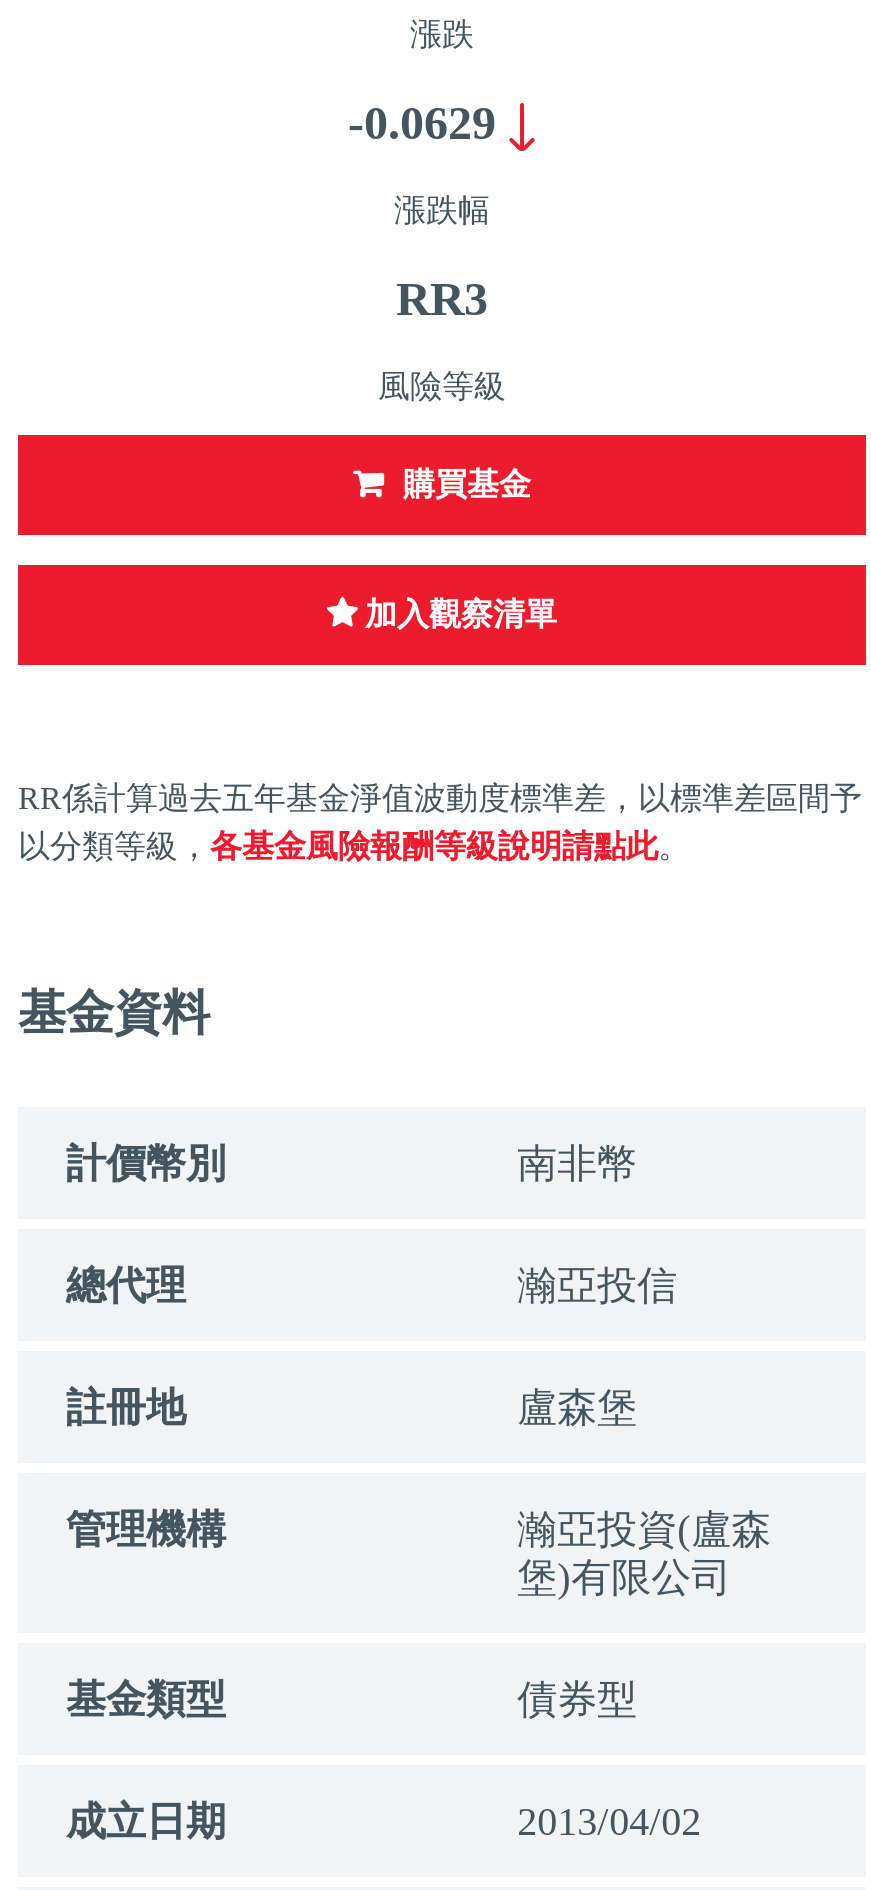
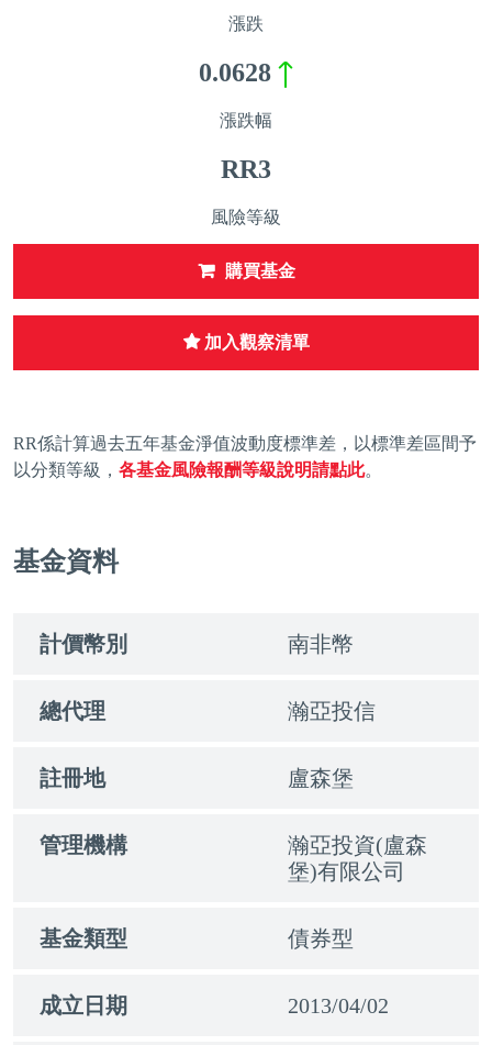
[348,97,508,149] -0.0629 -> [199,58,278,87] 0.0628

